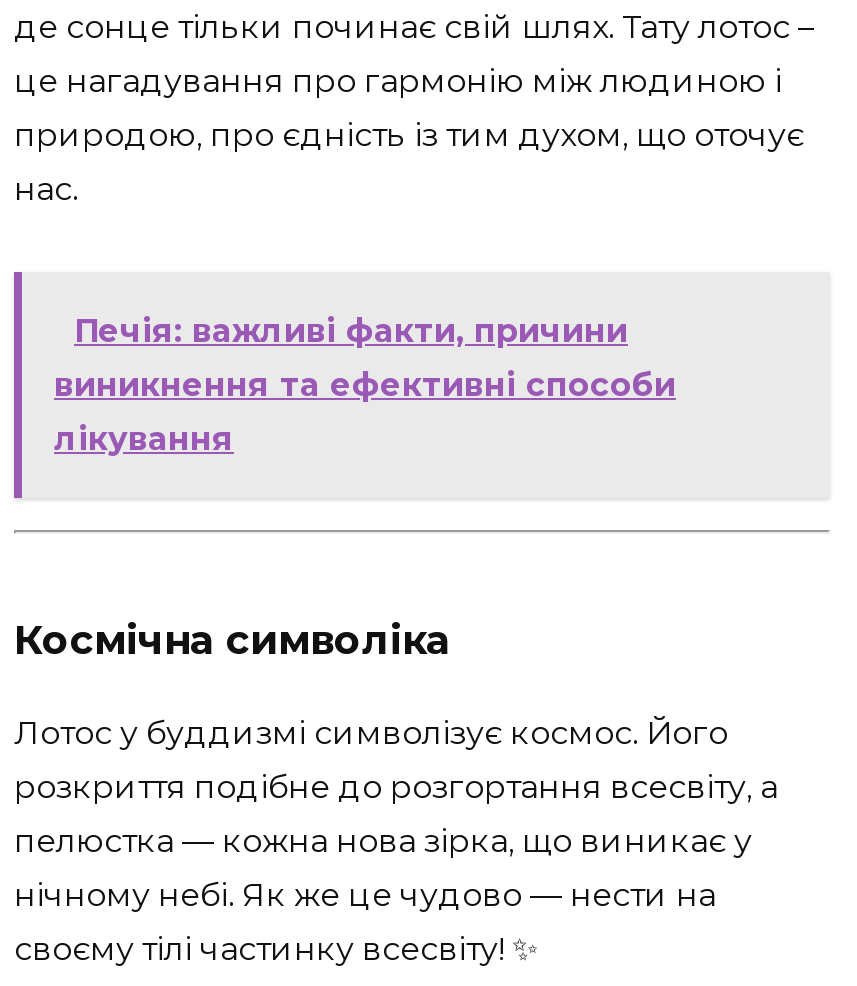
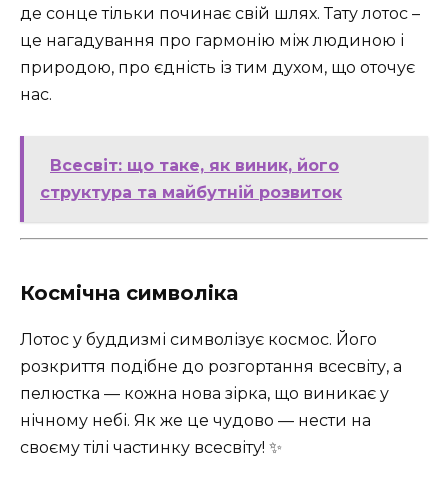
[54,311,676,457] Печія: важливі факти, причини | виникнення та ефективні способи | лікування -> [40,155,342,201] Всесвіт: що таке, як виник, його | структура та майбутній розвиток

